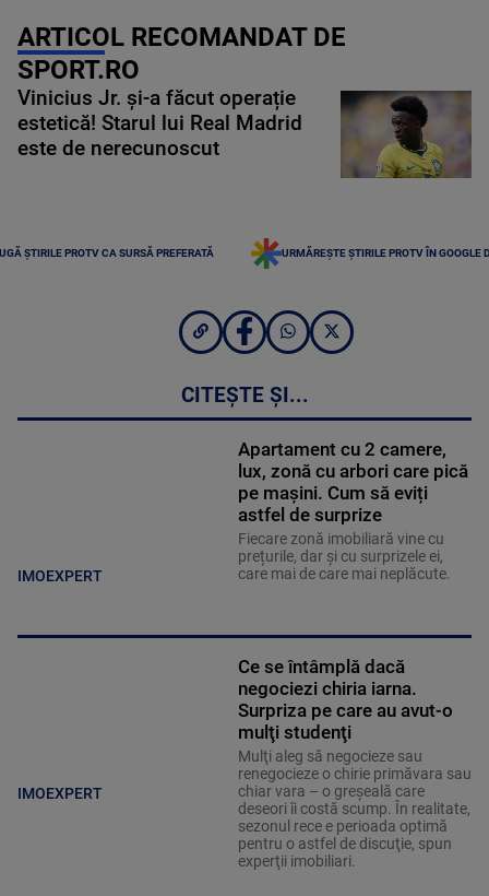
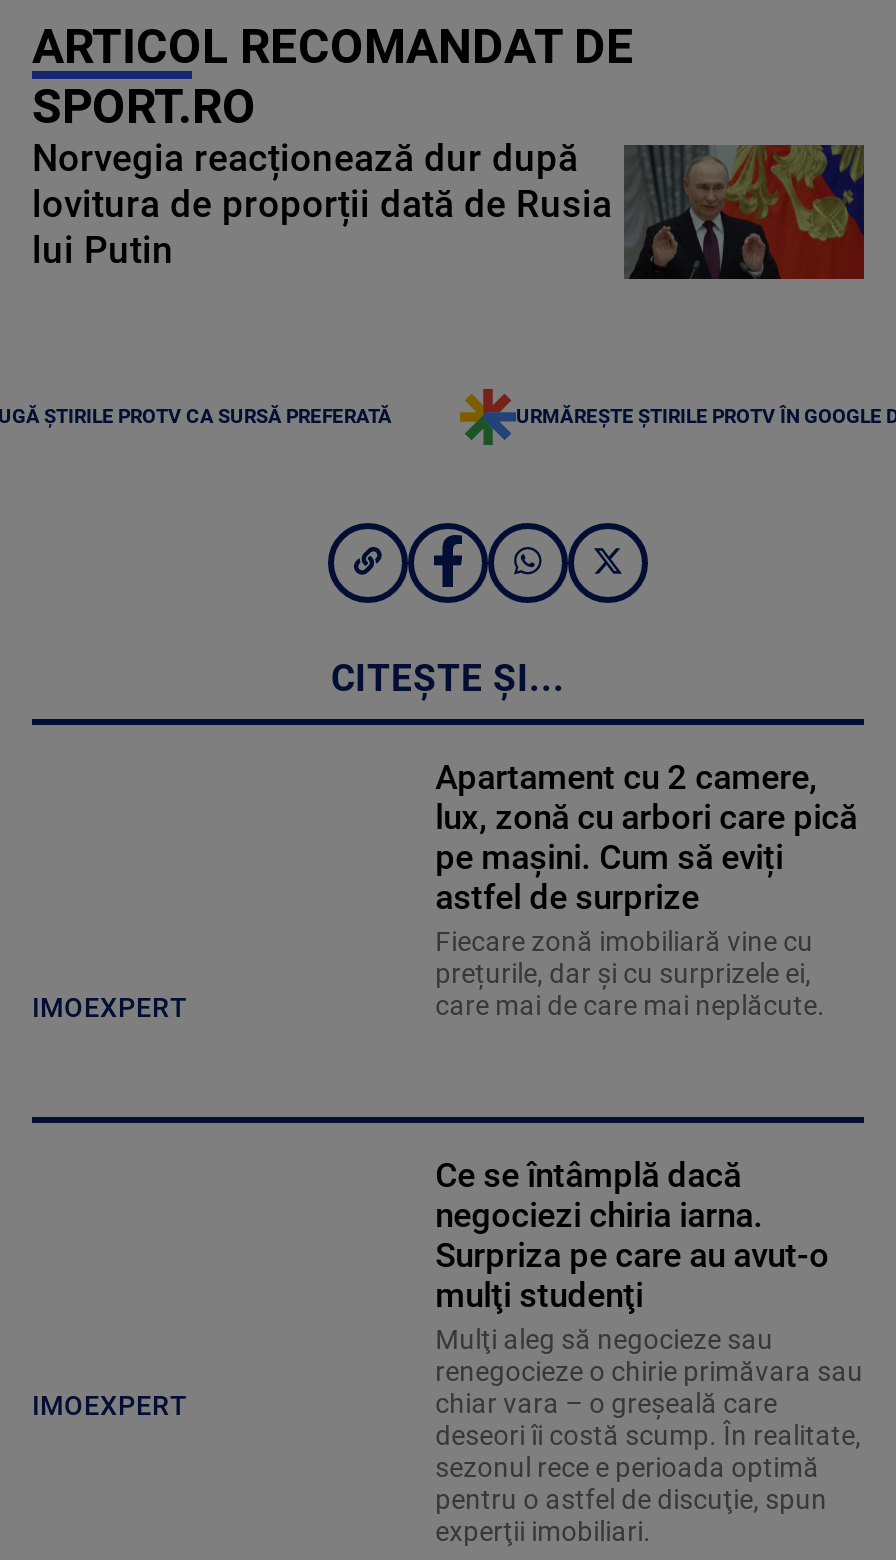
[17,86,473,179] [image] | Vinicius Jr. și-a făcut operație | estetică! Starul lui Real Madrid | este de nerecunoscut -> [32,137,866,281] [image] | Norvegia reacționează dur după | lovitura de proporții dată de Rusia | lui Putin

